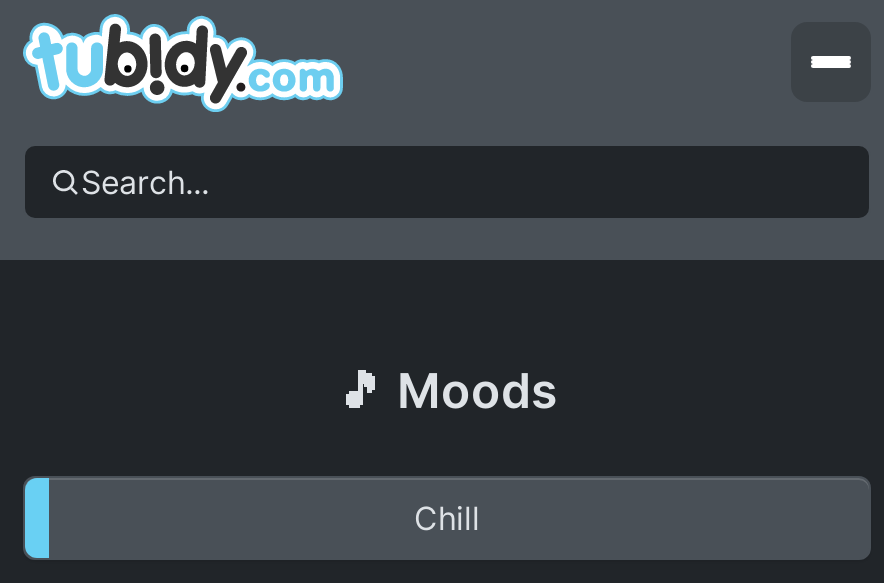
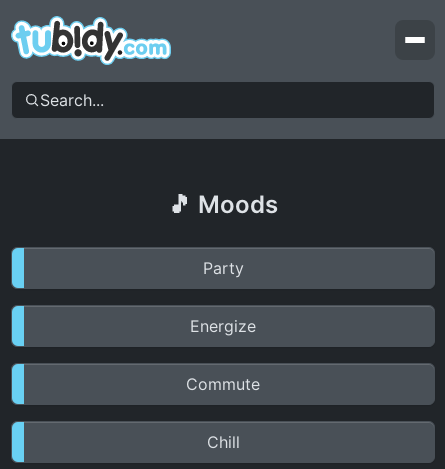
none -> [186,258,260,394] Party | Energize | Commute

